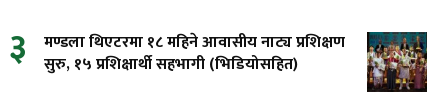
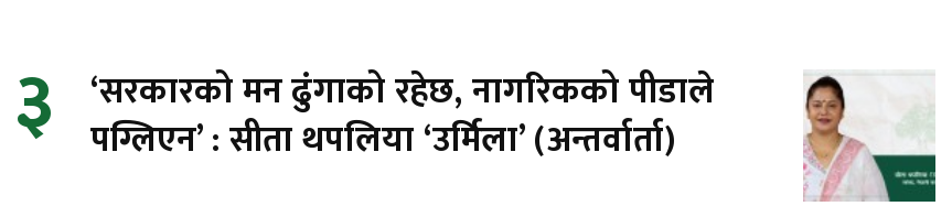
[44,29,428,93] [image] | मण्डला थिएटरमा १८ महिने आवासीय नाट्य प्रशिक्षण | सुरु, १५ प्रशिक्षार्थी सहभागी (भिडियोसहित) -> [90,63,938,204] [image] | ‘सरकारको मन ढुंगाको रहेछ, नागरिकको पीडाले | पग्लिएन’ : सीता थपलिया ‘उर्मिला’ (अन्तर्वार्ता)

